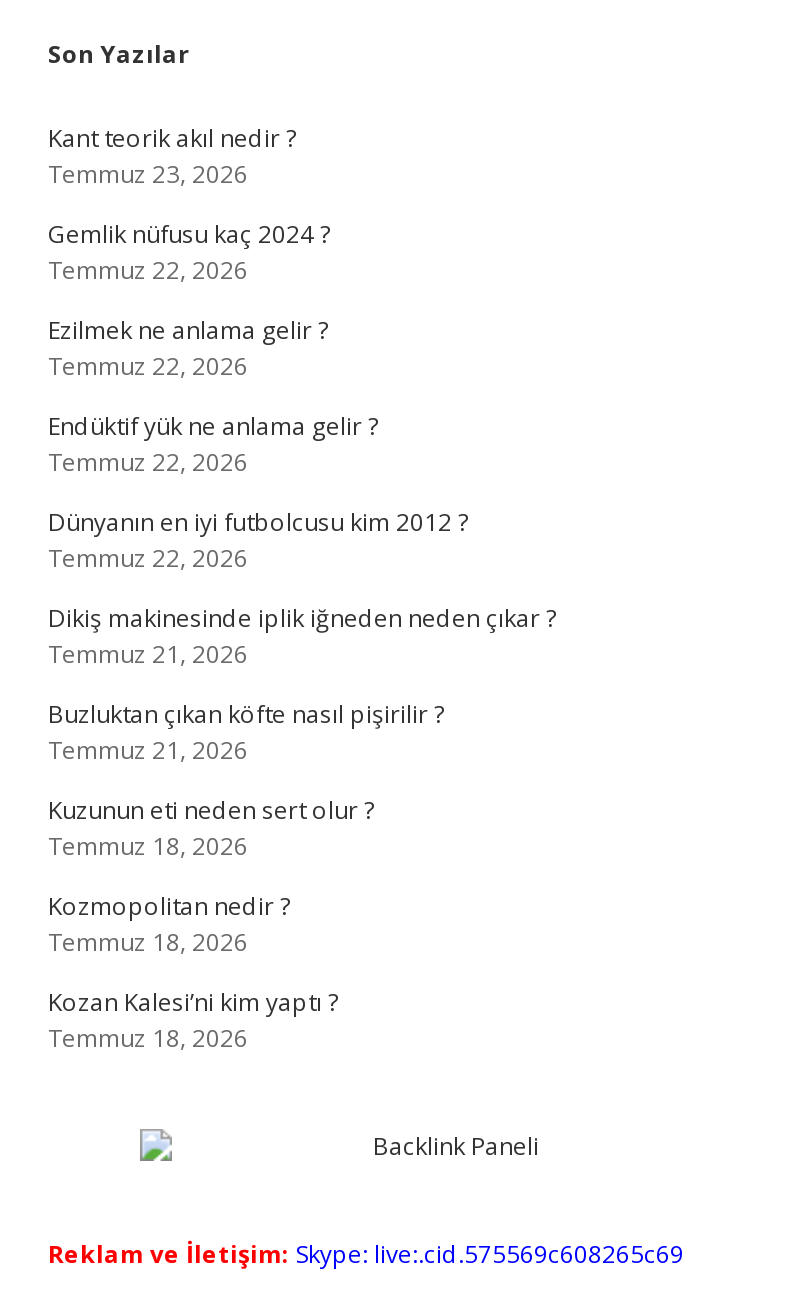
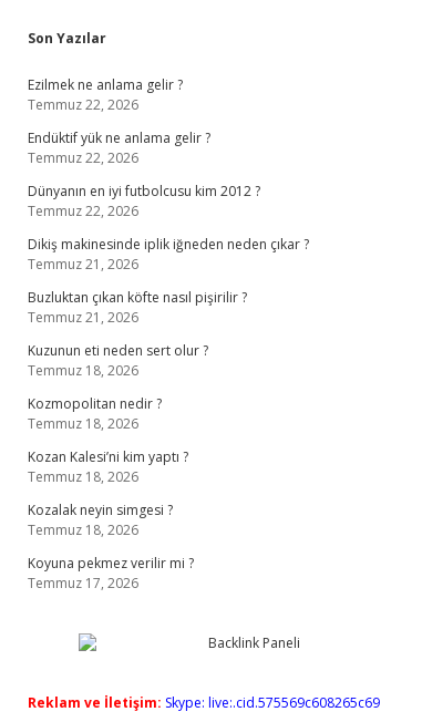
[48,121,330,287] Kant teorik akıl nedir ? | Temmuz 23, 2026 | Gemlik nüfusu kaç 2024 ? | Temmuz 22, 2026 -> none
moved [48,313,556,1055] -> [28,75,309,486]: Ezilmek ne anlama gelir ? | Temmuz 22, 2026 | Endüktif yük ne anlama gelir ? | ... | Kozan Kalesi’ni kim yaptı ? | Temmuz 18, 2026
none -> [28,501,194,592] Kozalak neyin simgesi ? | Temmuz 18, 2026 | Koyuna pekmez verilir mi ? | Temmuz 17, 2026

